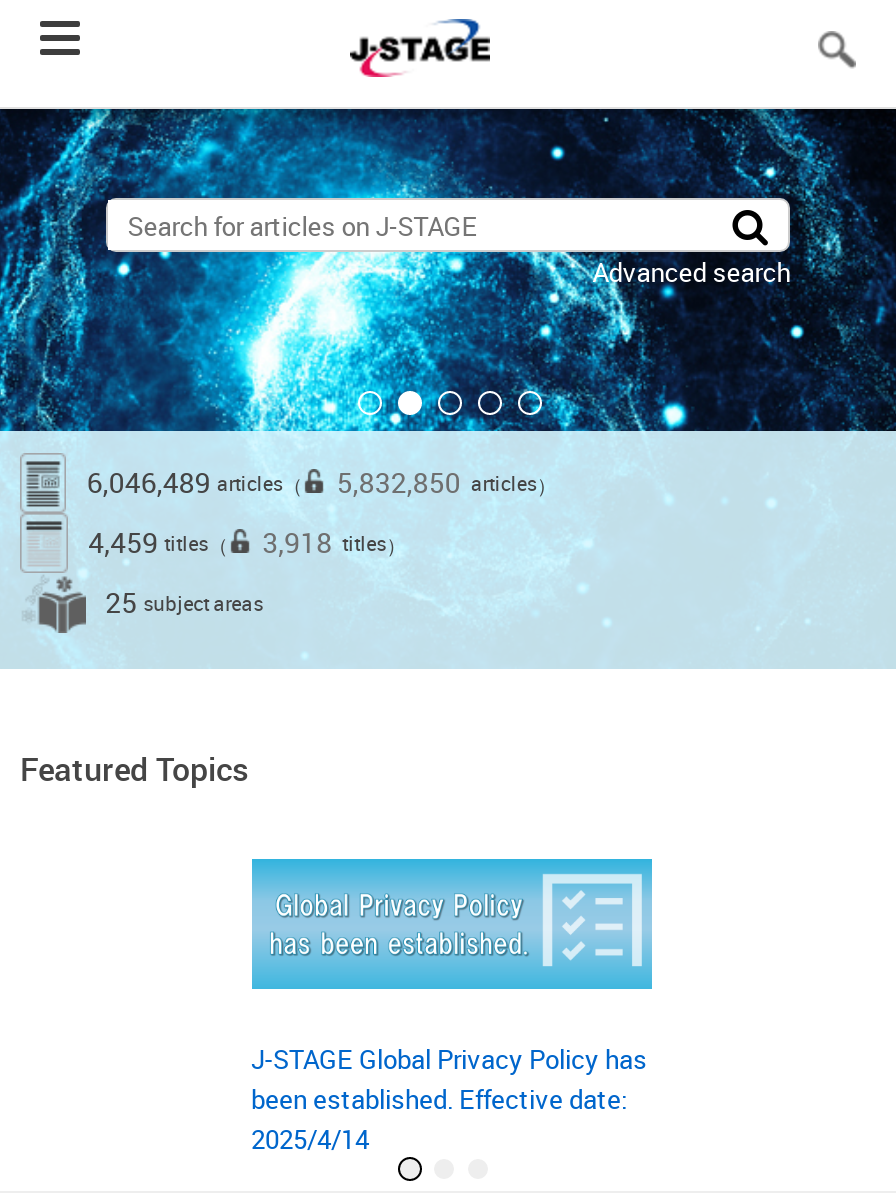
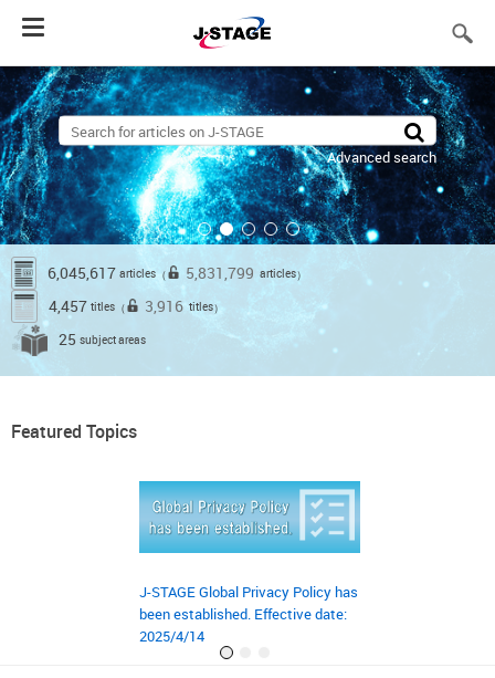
[87,463,303,501] 6,046,489 articles（ -> [48,262,167,283] 6,045,617 articles（
[337,463,557,501] 5,832,850 articles） -> [186,262,307,283] 5,831,799 articles）
[88,523,228,561] 4,459 titles（ -> [49,295,126,316] 4,457 titles（
[262,523,406,561] 3,918 titles） -> [145,295,225,316] 3,916 titles）

